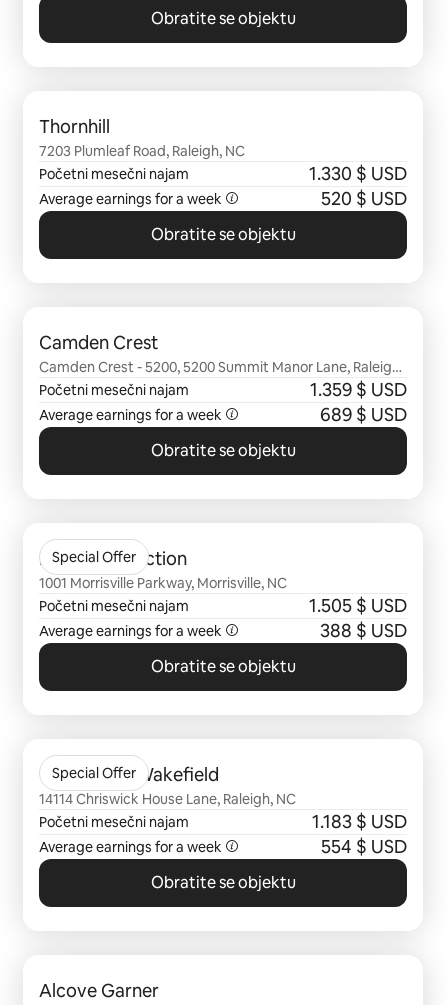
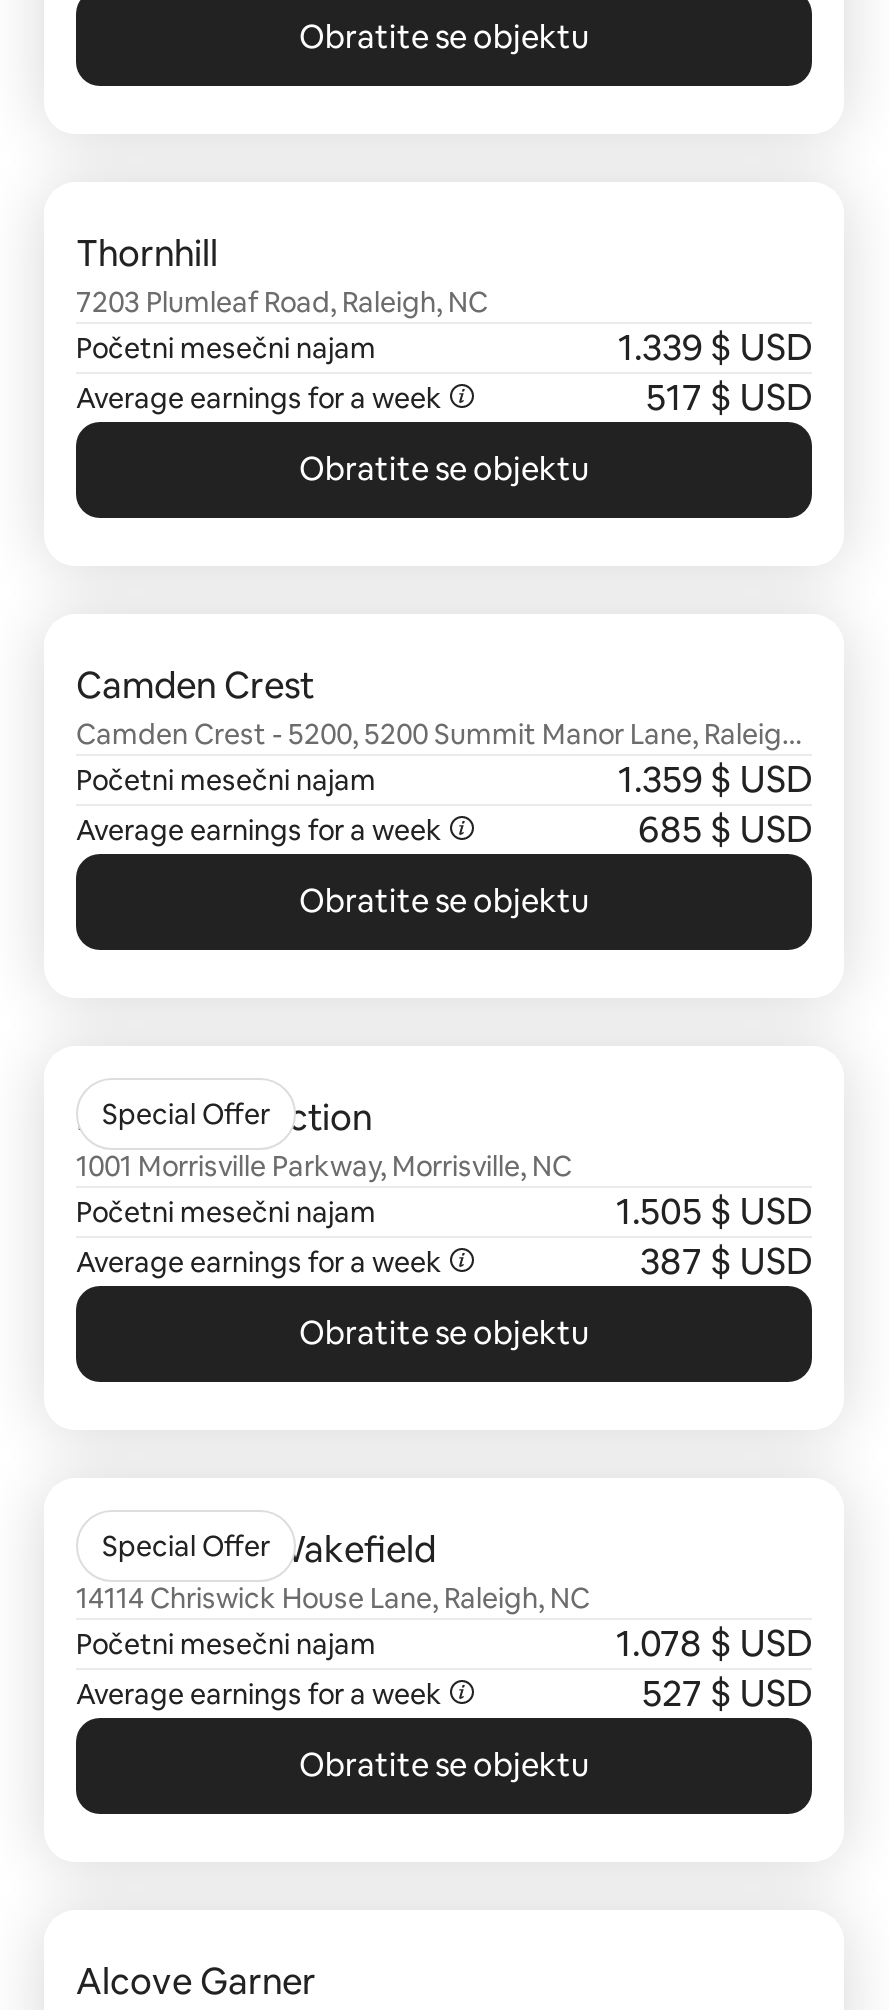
[309,162,407,185] 1.330 $ USD -> [618,324,812,370] 1.339 $ USD
[321,187,407,210] 520 $ USD -> [646,374,812,420] 517 $ USD
[320,403,407,426] 689 $ USD -> [638,806,812,852] 685 $ USD
[320,619,407,642] 388 $ USD -> [640,1238,812,1284] 387 $ USD
[312,810,407,833] 1.183 $ USD -> [616,1620,812,1666] 1.078 $ USD
[321,835,407,858] 554 $ USD -> [642,1670,812,1716] 527 $ USD

